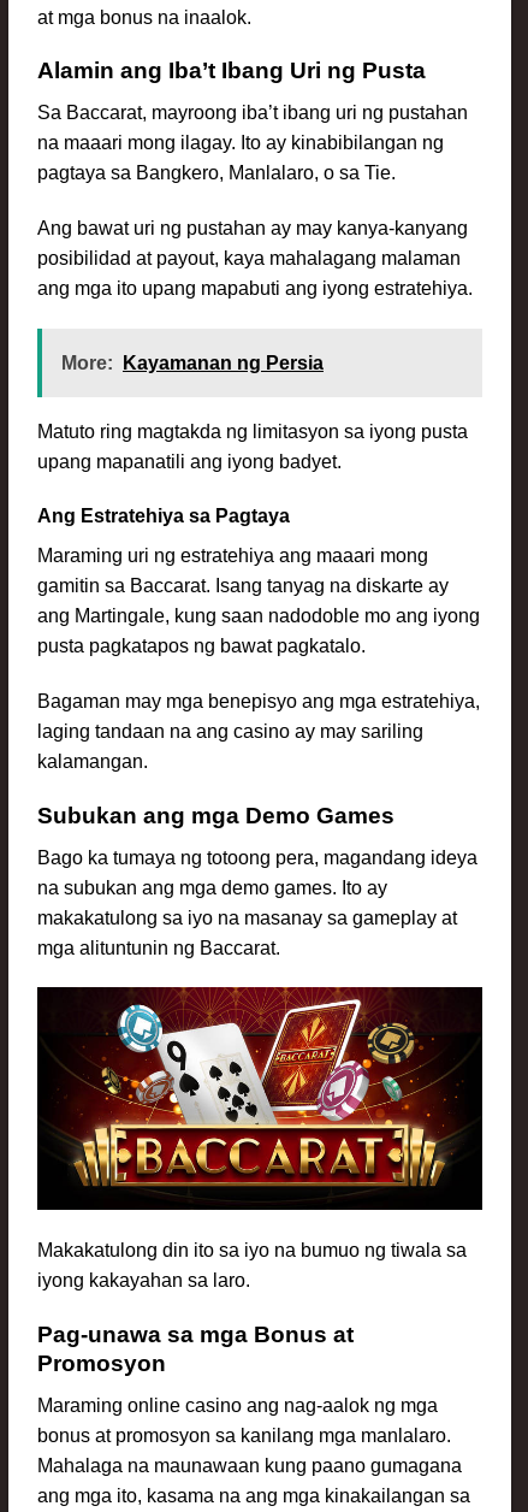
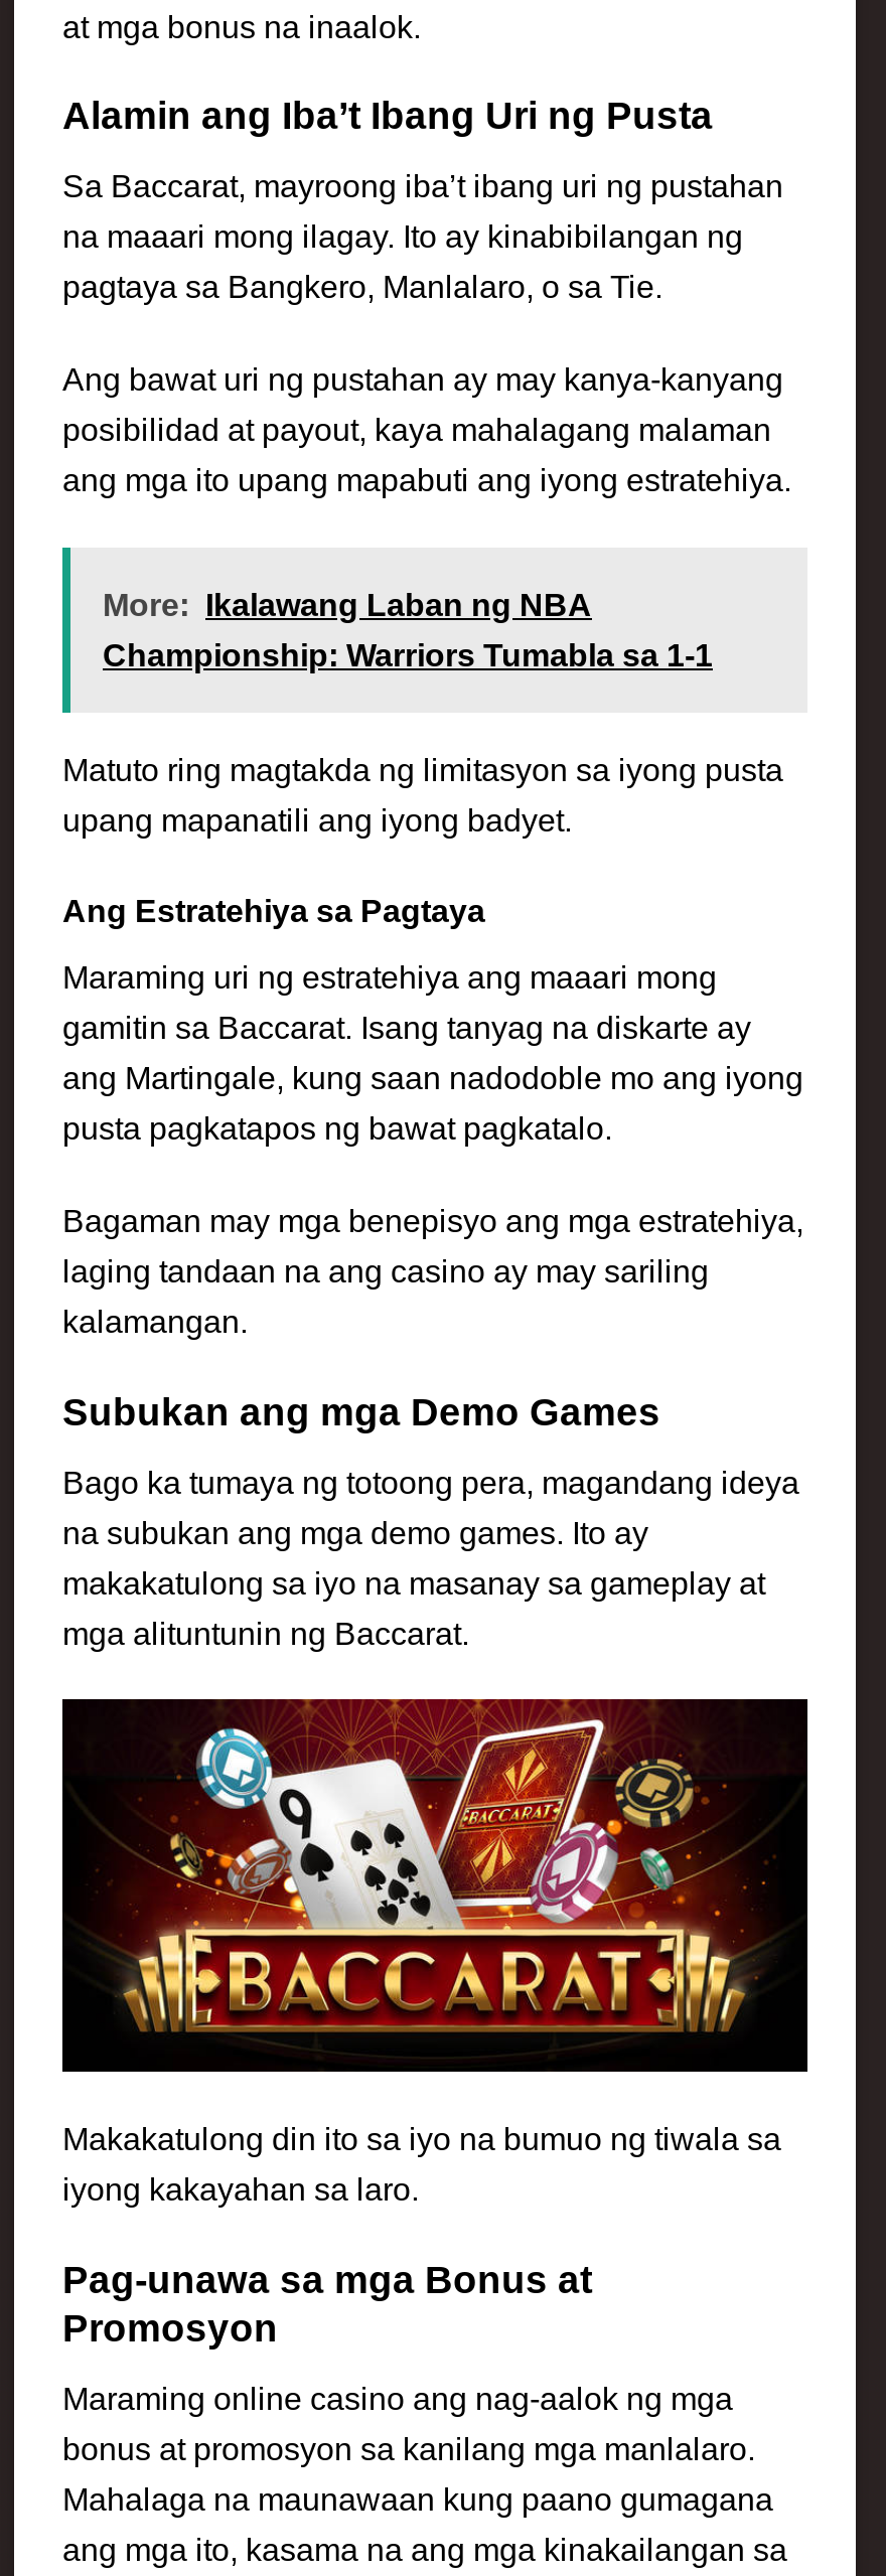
[61,352,324,373] More: Kayamanan ng Persia -> [103,587,713,671] More: Ikalawang Laban ng NBA | Championship: Warriors Tumabla sa 1-1

